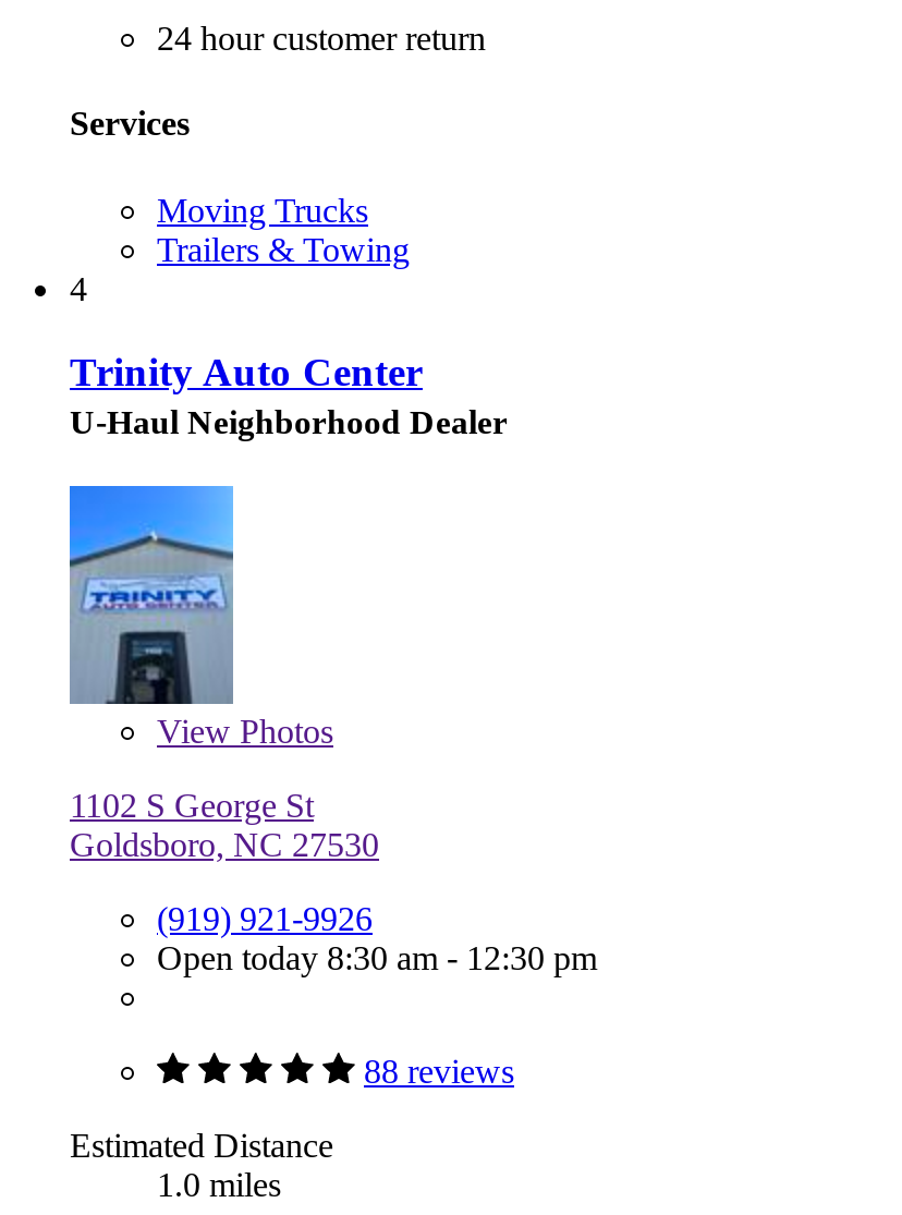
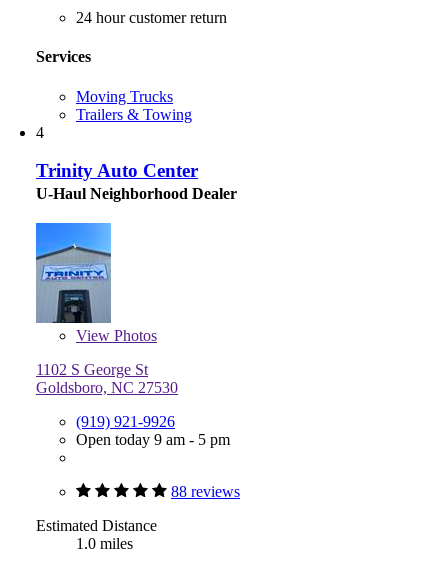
[157,939,597,976] Open today 8:30 am - 12:30 pm -> [76,431,230,448] Open today 9 am - 5 pm

